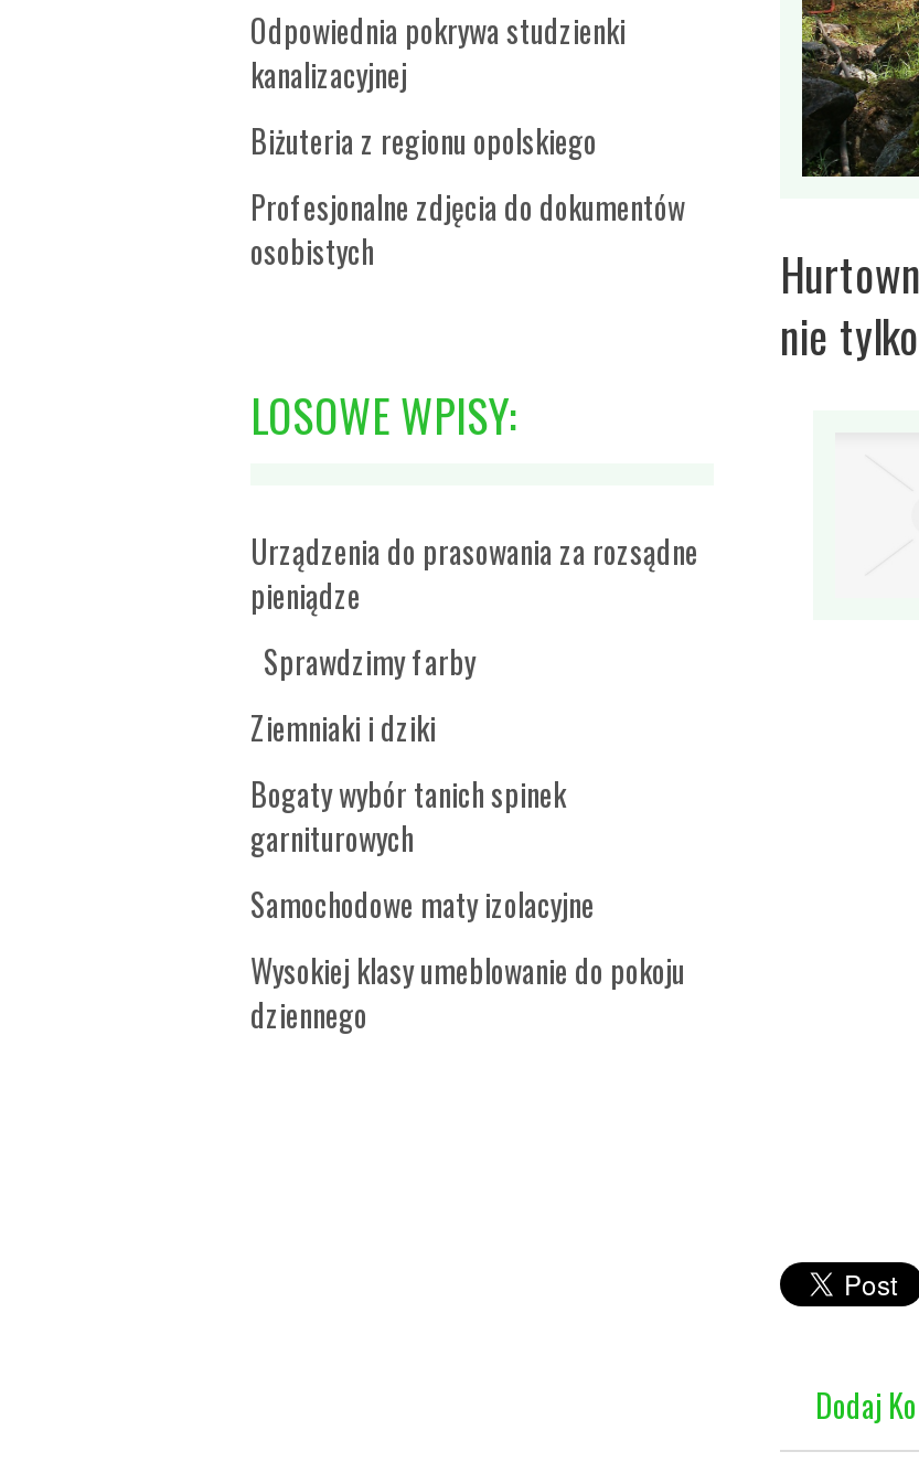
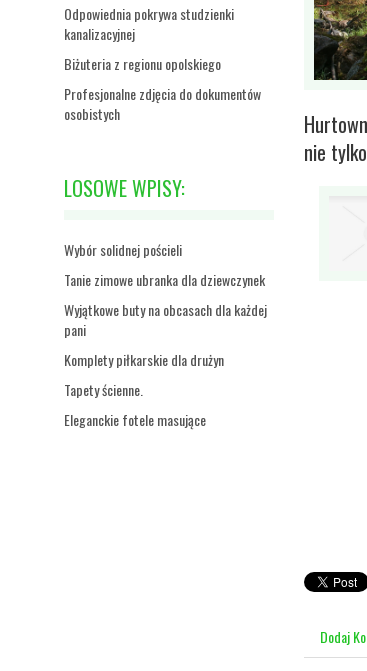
[250,527,698,1037] Urządzenia do prasowania za rozsądne | pieniądze | Sprawdzimy farby | Ziemniaki i dziki | Bogaty wybór tanich spinek | garniturowych | Samochodowe maty izolacyjne | Wysokiej klasy umeblowanie do pokoju | dziennego -> [64,239,267,430] Wybór solidnej pościeli | Tanie zimowe ubranka dla dziewczynek | Wyjątkowe buty na obcasach dla każdej | pani | Komplety piłkarskie dla drużyn | Tapety ścienne. | Eleganckie fotele masujące

